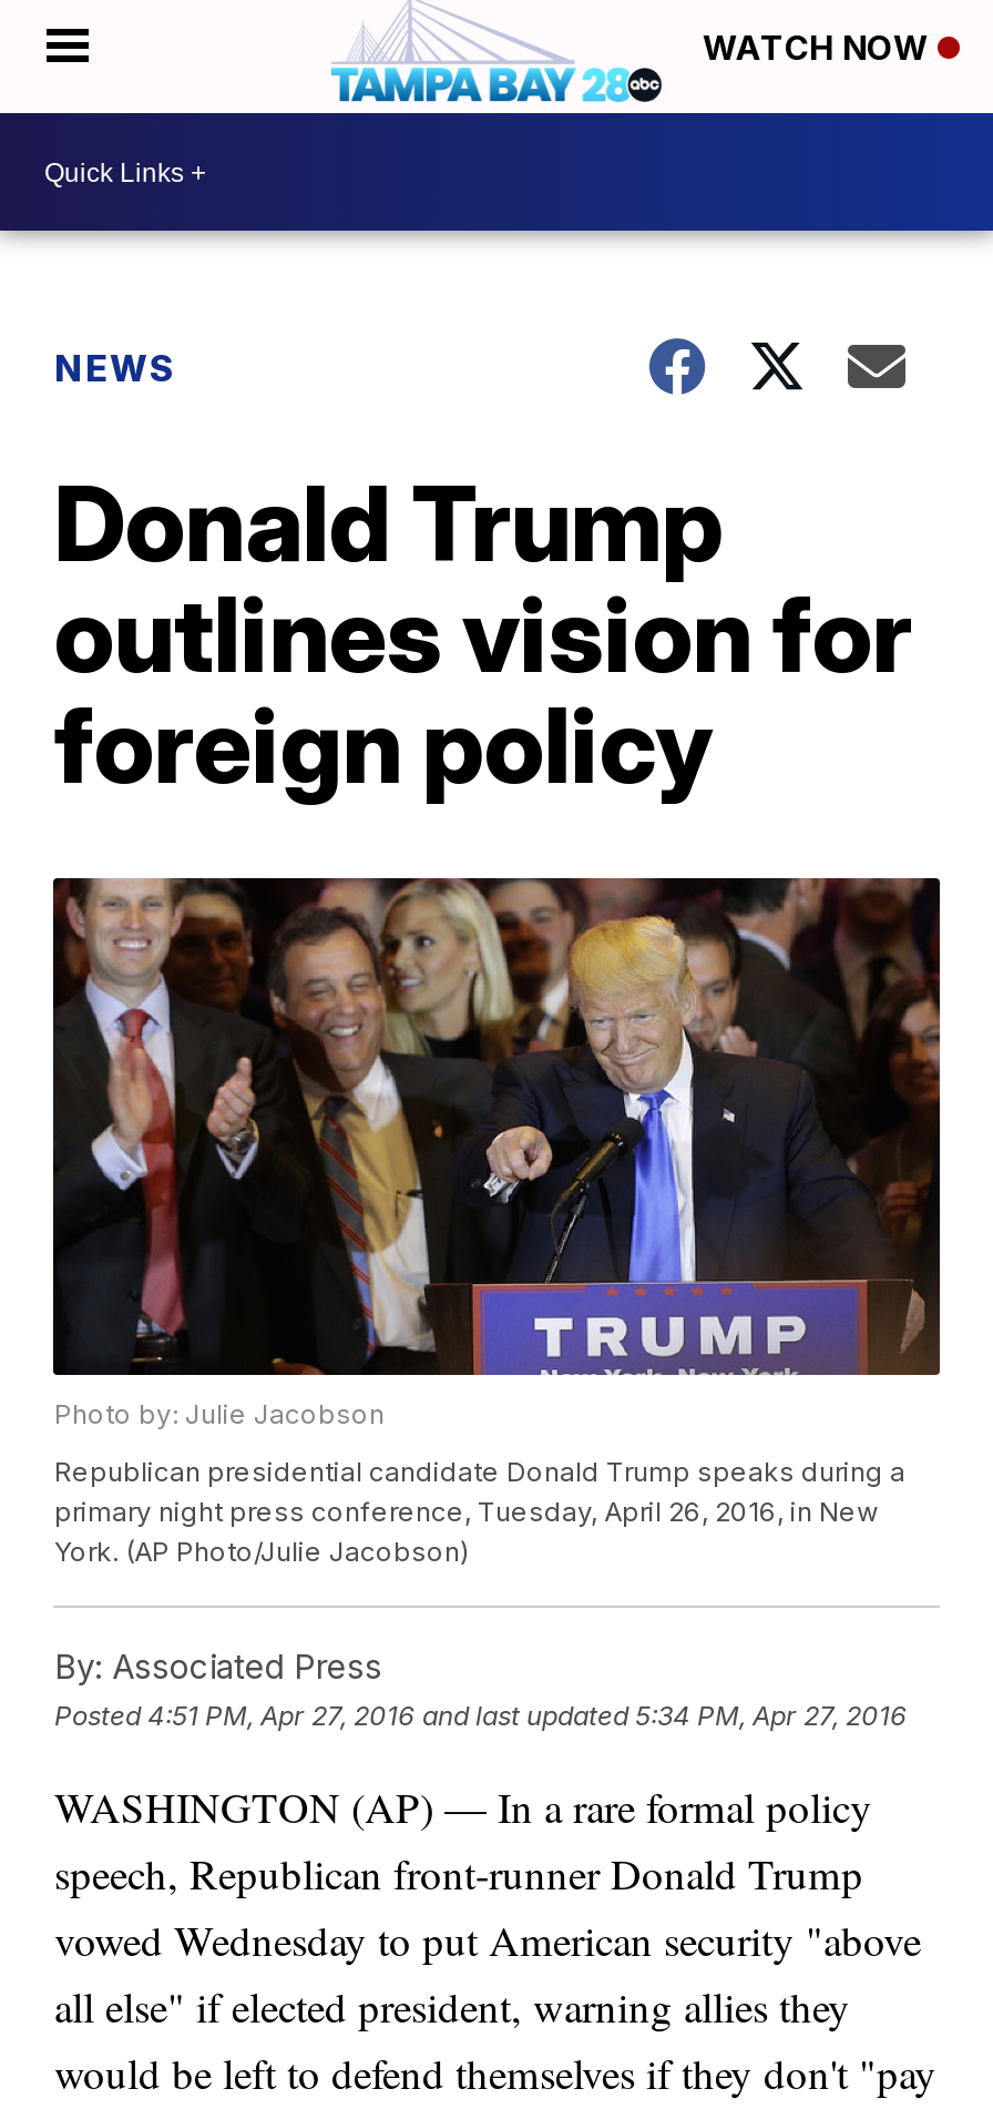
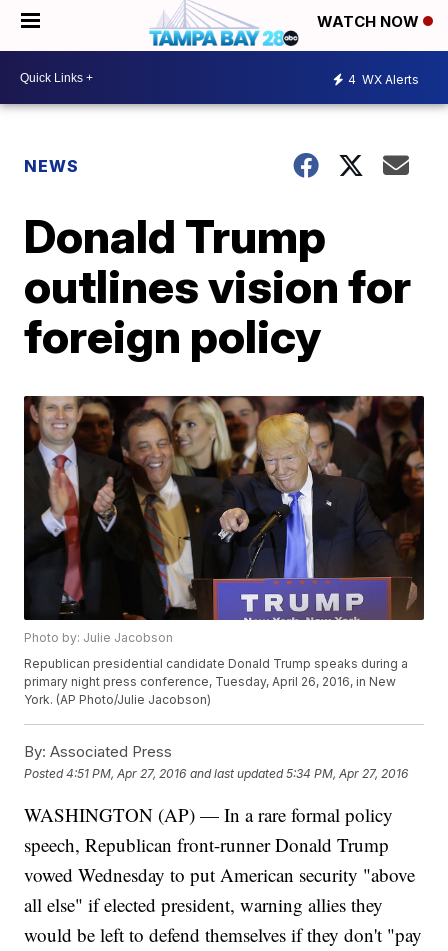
none -> [348,71,419,86] 4 WX Alerts

